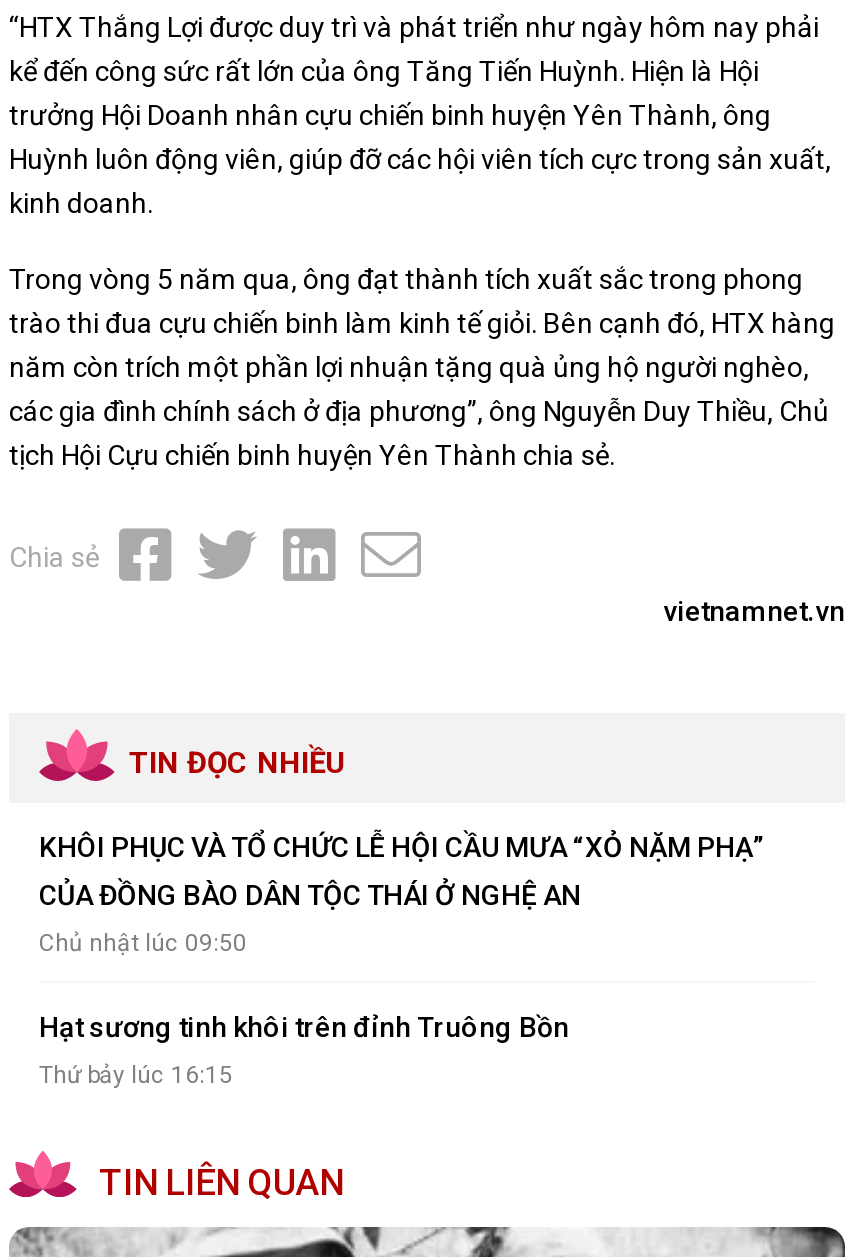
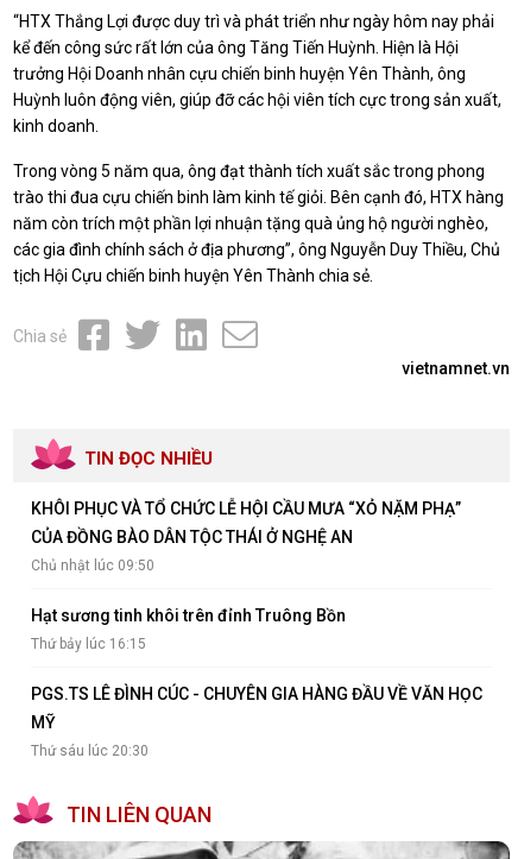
none -> [31,684,482,759] PGS.TS LÊ ĐÌNH CÚC - CHUYÊN GIA HÀNG ĐẦU VỀ VĂN HỌC | MỸ | Thứ sáu lúc 20:30

